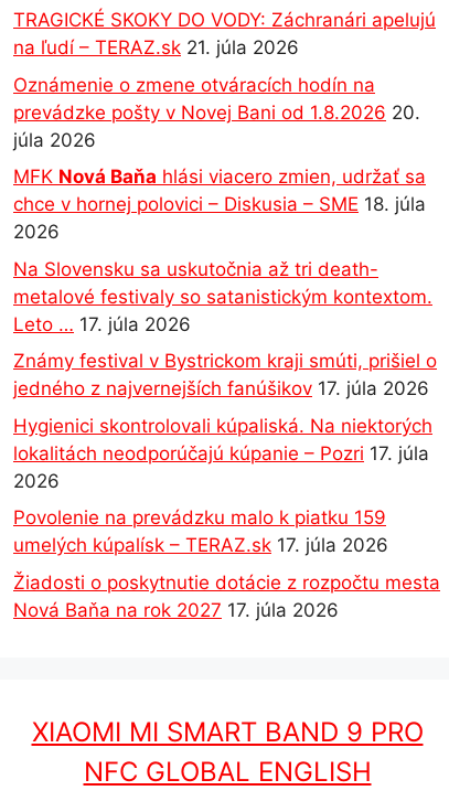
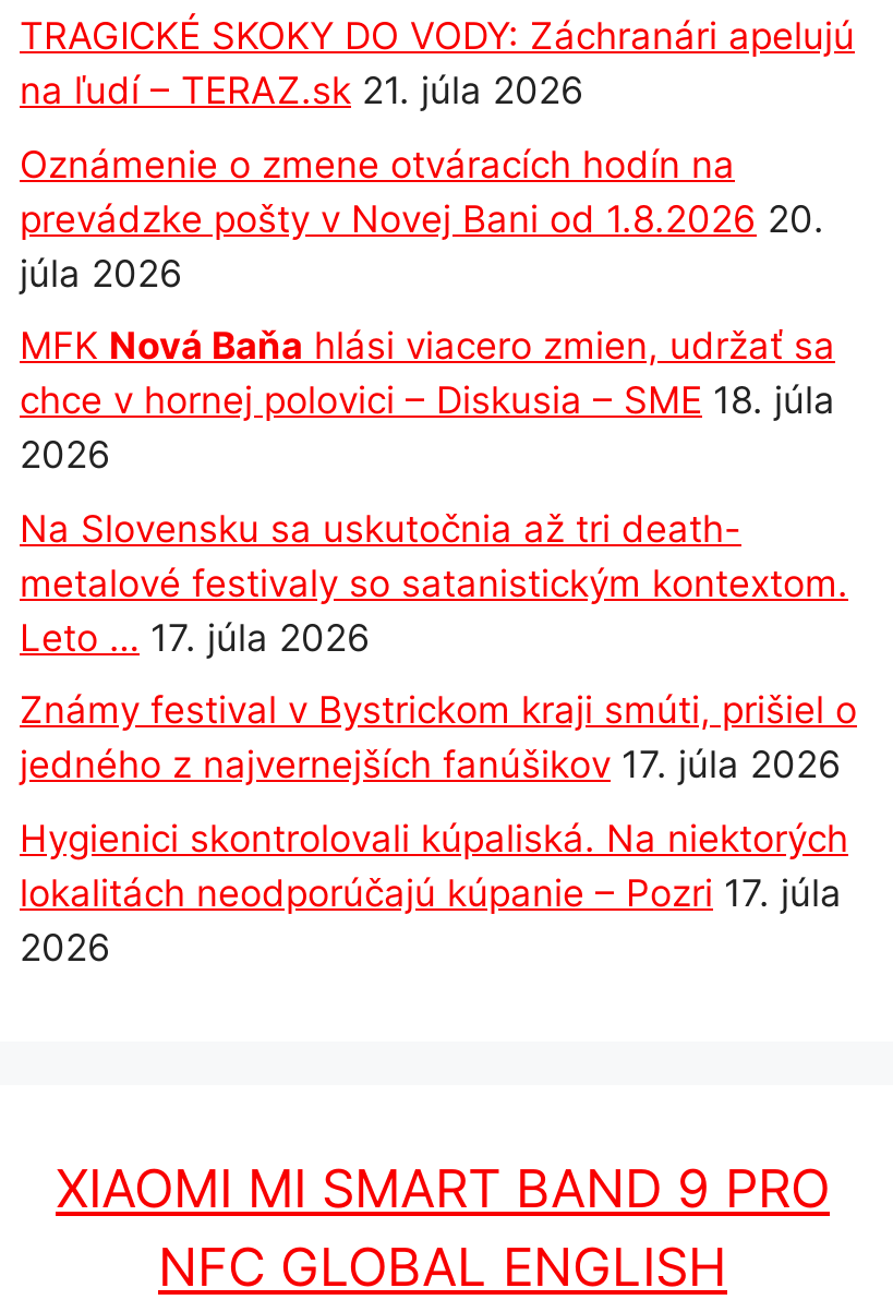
[13,507,440,621] Povolenie na prevádzku malo k piatku 159 | umelých kúpalísk – TERAZ.sk 17. júla 2026 | Žiadosti o poskytnutie dotácie z rozpočtu mesta | Nová Baňa na rok 2027 17. júla 2026 -> none

